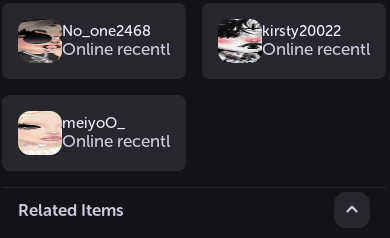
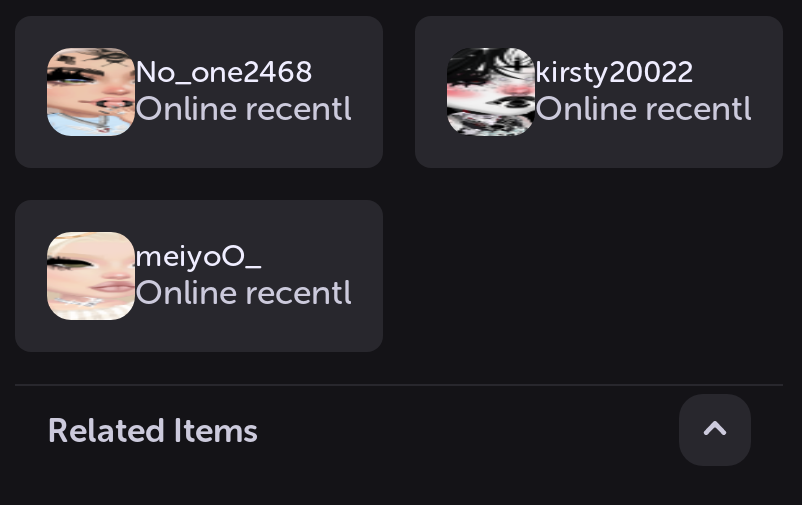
[18,19,59,63] [image] -> [45,46,129,138] [image]

